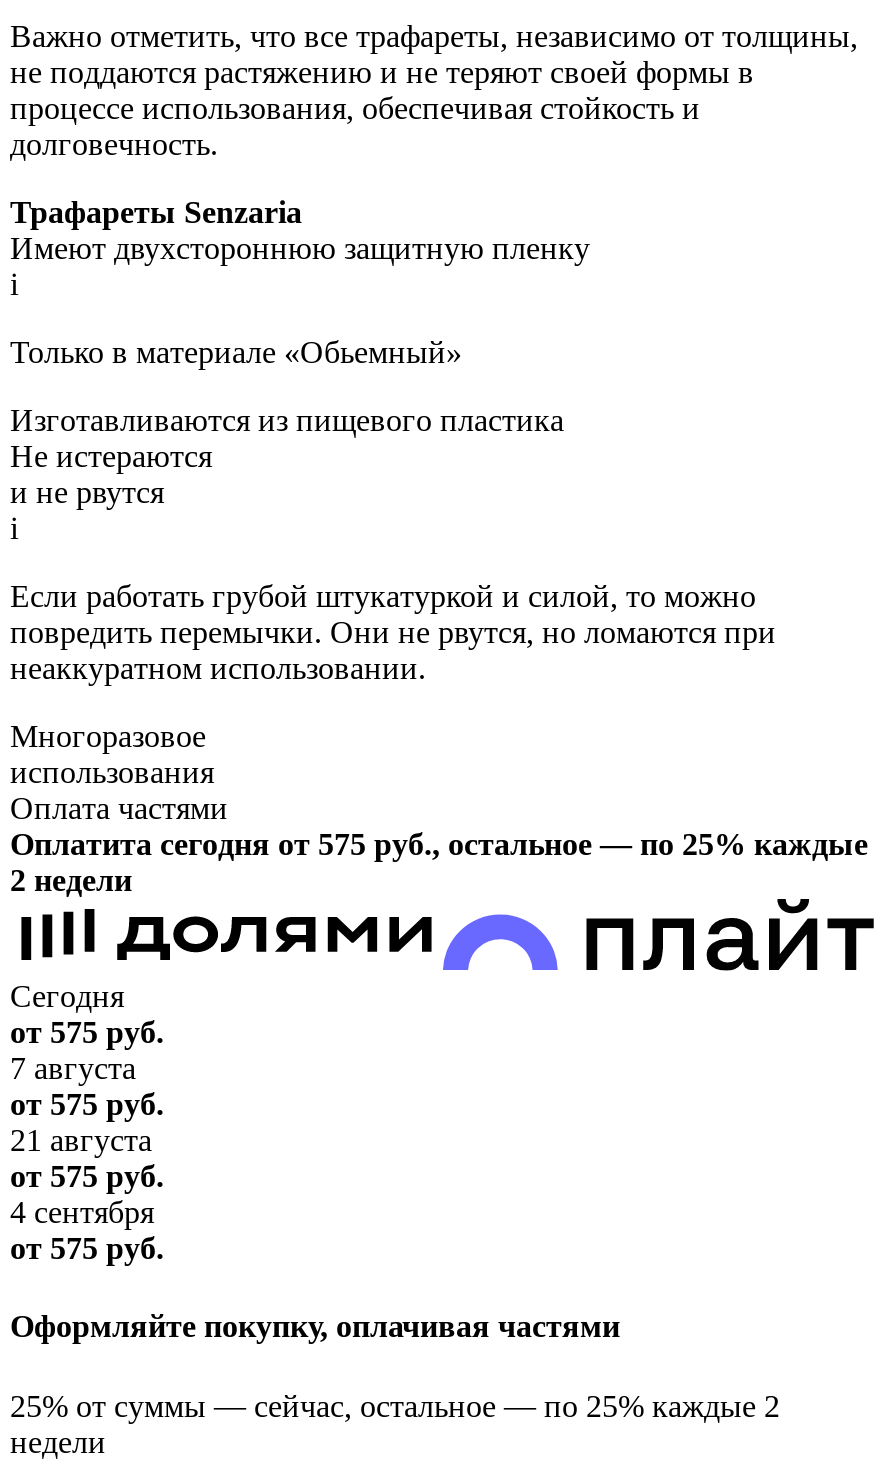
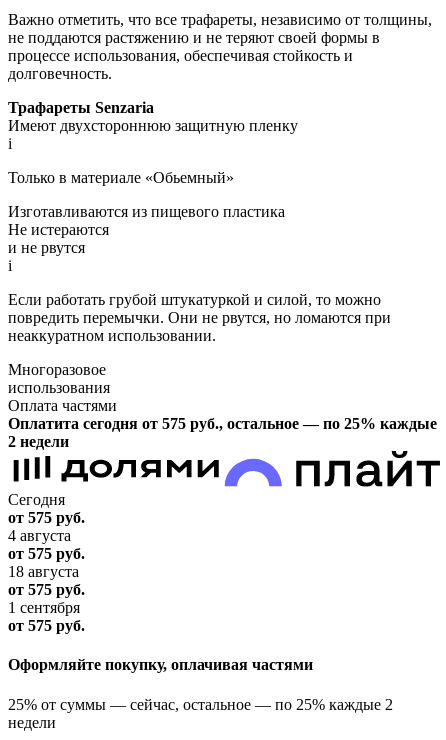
[10,1051,136,1085] 7 августа -> [8,527,71,544] 4 августа
[10,1123,152,1157] 21 августа -> [8,563,79,580] 18 августа
[10,1195,154,1229] 4 сентября -> [8,599,80,616] 1 сентября

